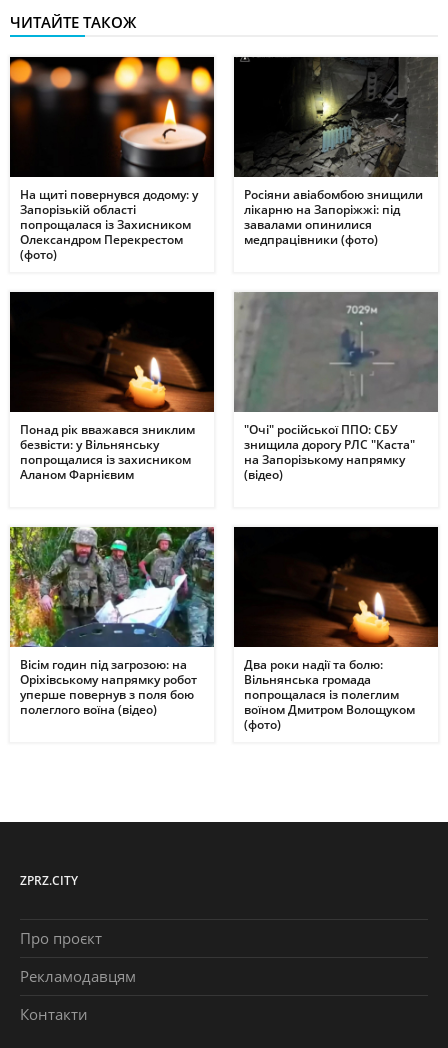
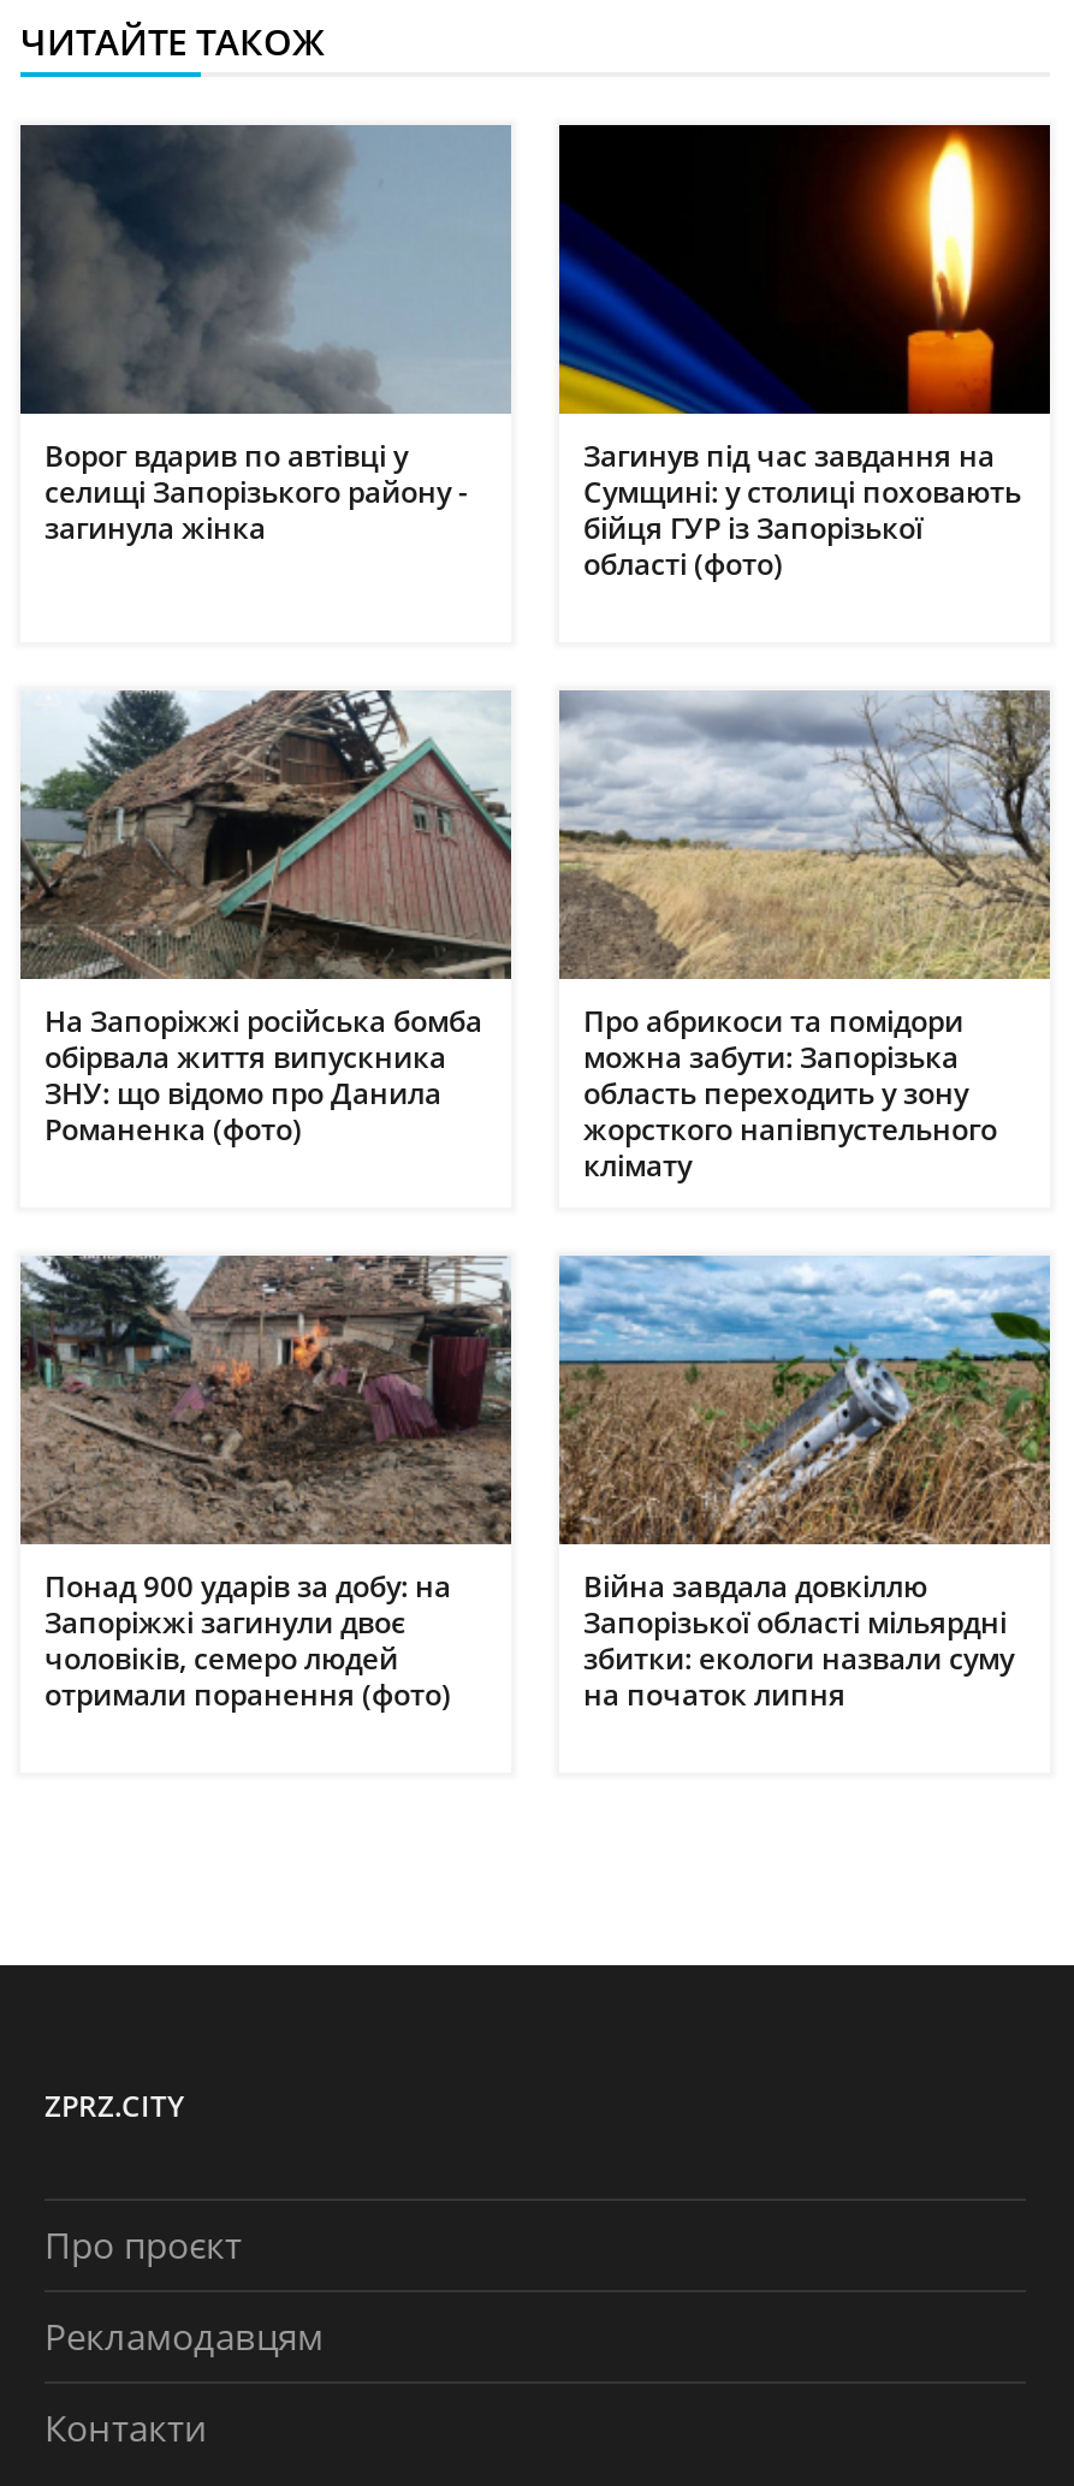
[9,56,215,263] [image] | На щиті повернувся додому: у | Запорізькій області | попрощалася із Захисником | Олександром Перекрестом | (фото) -> [18,123,511,549] [image] | Ворог вдарив по автівці у | селищі Запорізького району - | загинула жінка
[233,56,438,248] [image] | Росіяни авіабомбою знищили | лікарню на Запоріжжі: під | завалами опинилися | медпрацівники (фото) -> [557,123,1048,585] [image] | Загинув під час завдання на | Сумщині: у столиці поховають | бійця ГУР із Запорізької | області (фото)
[9,291,215,483] [image] | Понад рік вважався зниклим | безвісти: у Вільнянську | попрощалися із захисником | Аланом Фарнієвим -> [18,688,514,1151] [image] | На Запоріжжі російська бомба | обірвала життя випускника | ЗНУ: що відомо про Данила | Романенка (фото)
[234,292,438,483] [image] | "Очі" російської ППО: СБУ | знищила дорогу РЛС "Каста" | на Запорізькому напрямку | (відео) -> [559,693,1050,1187] [image] | Про абрикоси та помідори | можна забути: Запорізька | область переходить у зону | жорсткого напівпустельного | клімату
[9,526,215,718] [image] | Вісім годин під загрозою: на | Оріхівському напрямку робот | уперше повернув з поля бою | полеглого воїна (відео) -> [18,1256,511,1716] [image] | Понад 900 ударів за добу: на | Запоріжжі загинули двоє | чоловіків, семеро людей | отримали поранення (фото)
[233,526,439,733] [image] | Два роки надії та болю: | Вільнянська громада | попрощалася із полеглим | воїном Дмитром Волощуком | (фото) -> [557,1253,1052,1716] [image] | Війна завдала довкіллю | Запорізької області мільярдні | збитки: екологи назвали суму | на початок липня

